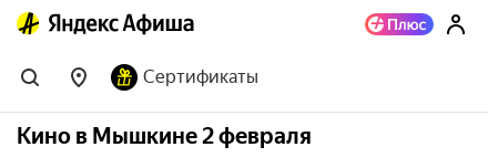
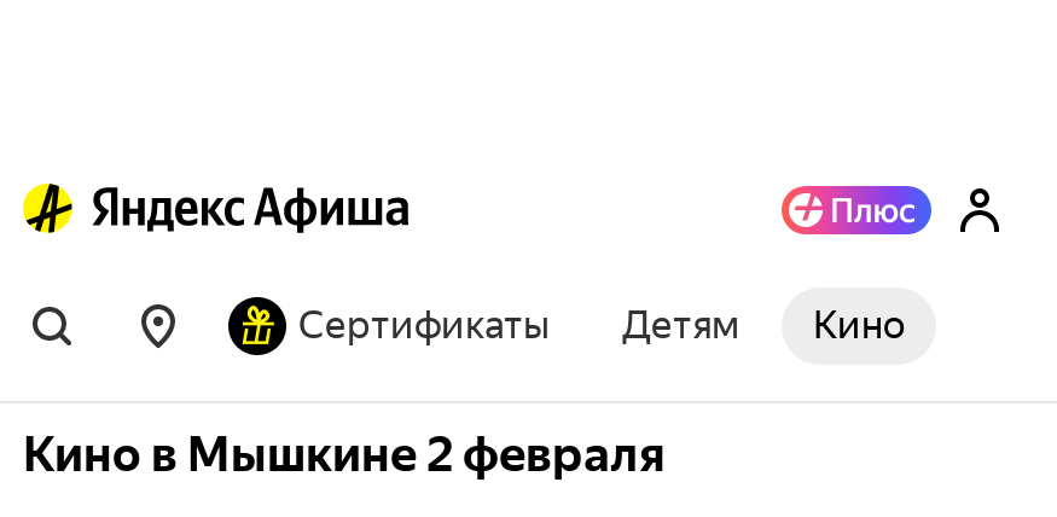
none -> [622,302,905,348] Детям | Кино

